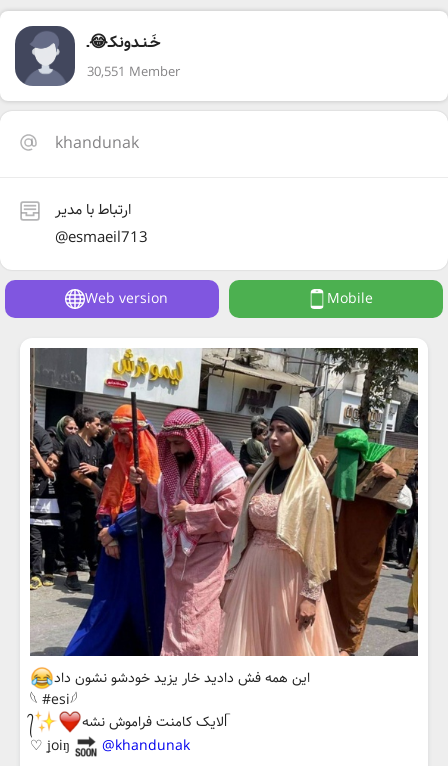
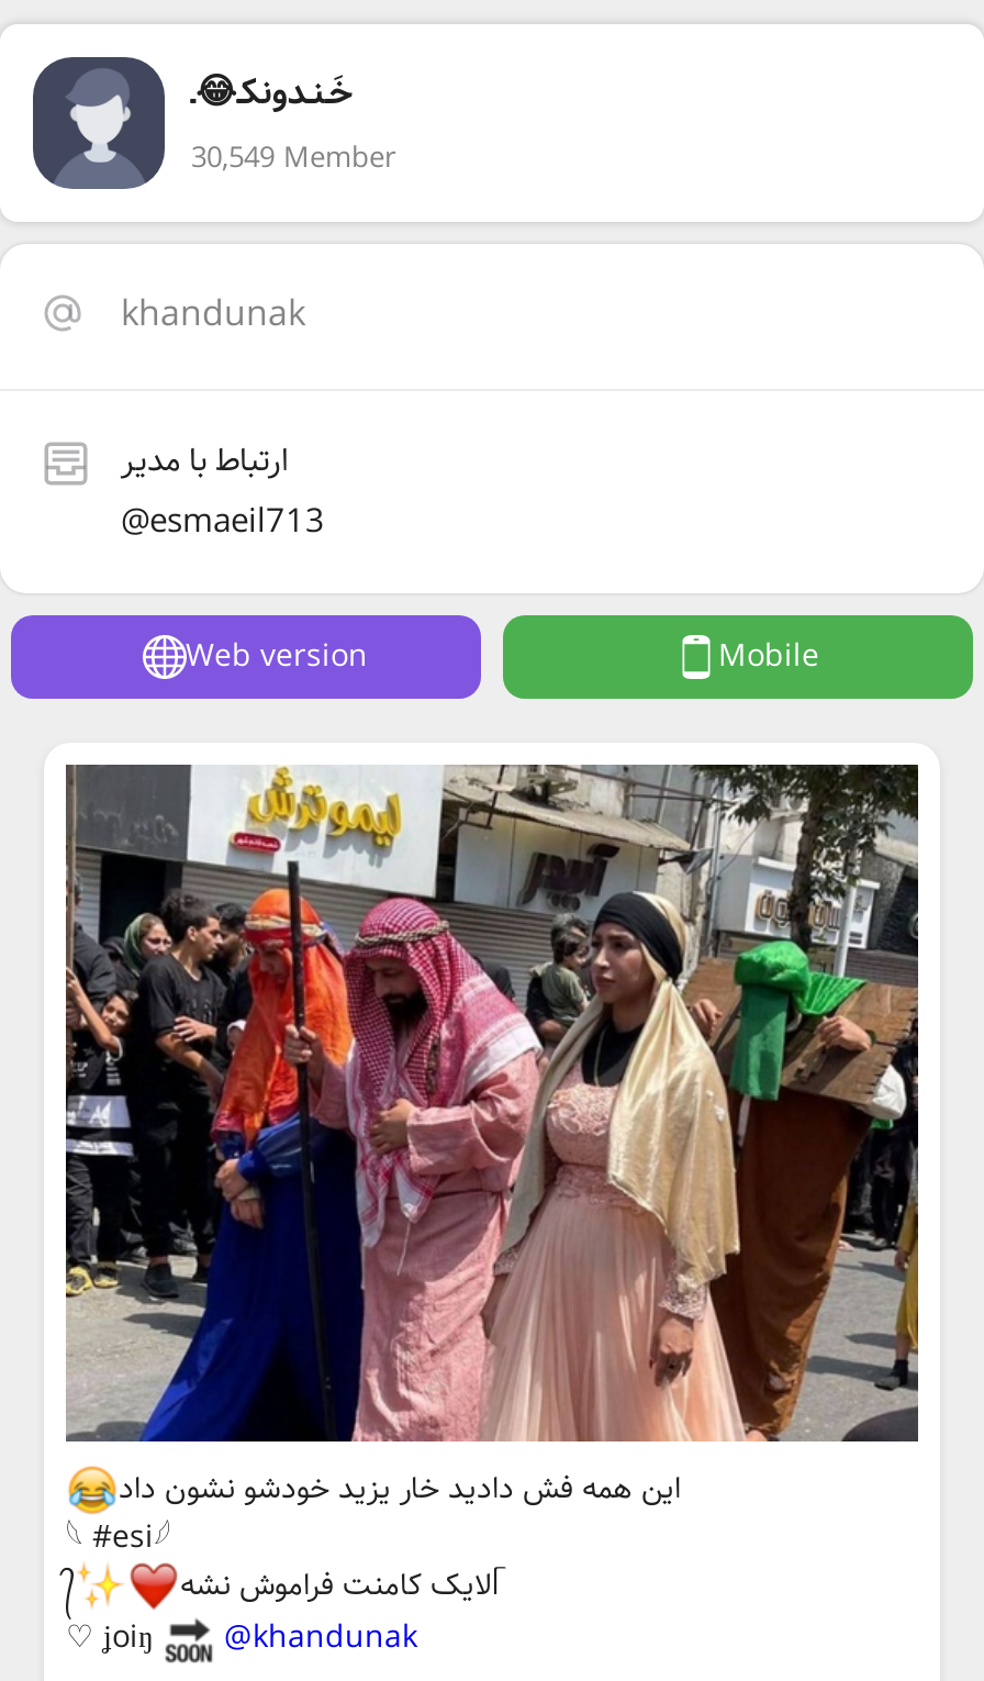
[87,61,180,82] 30,551 Member -> [191,135,395,181] 30,549 Member

